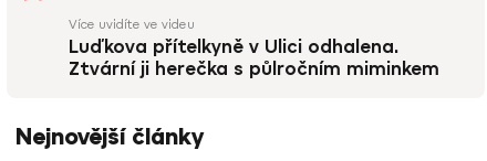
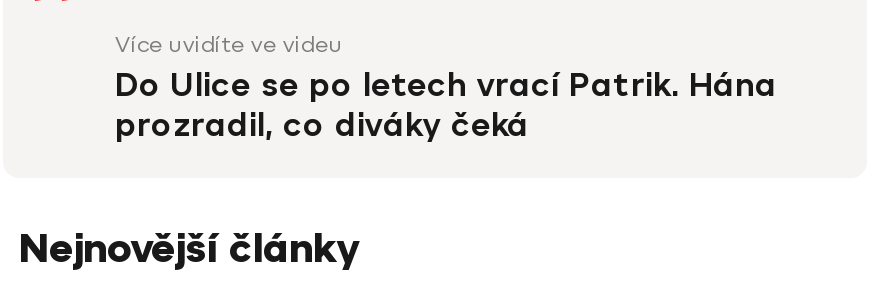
[69,37,439,80] Luďkova přítelkyně v Ulici odhalena. | Ztvární ji herečka s půlročním miminkem -> [115,67,777,145] Do Ulice se po letech vrací Patrik. Hána | prozradil, co diváky čeká

